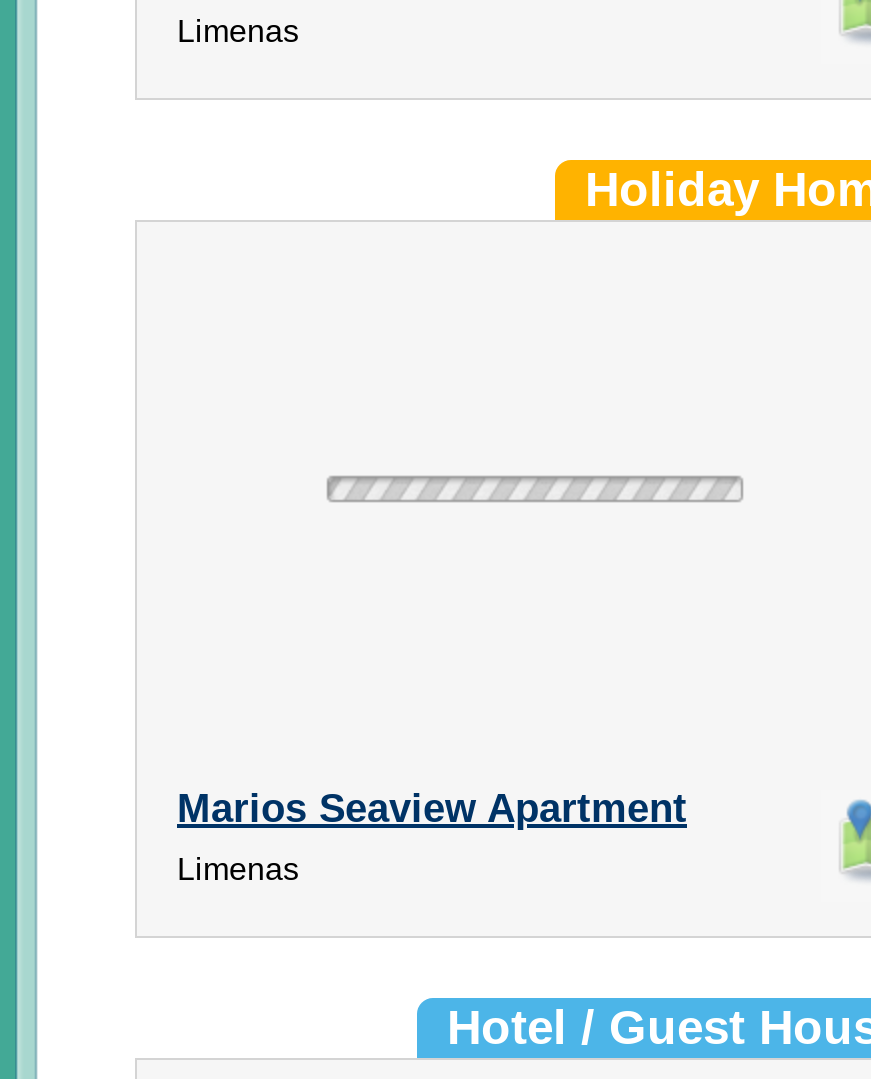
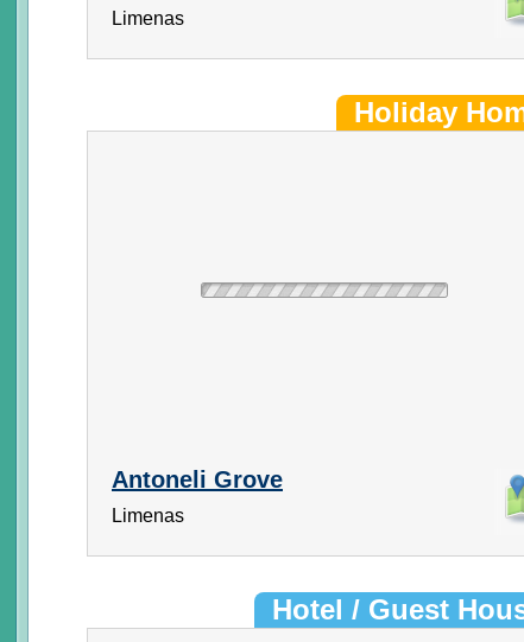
[177,786,687,830] Marios Seaview Apartment -> [112,466,283,492] Antoneli Grove

